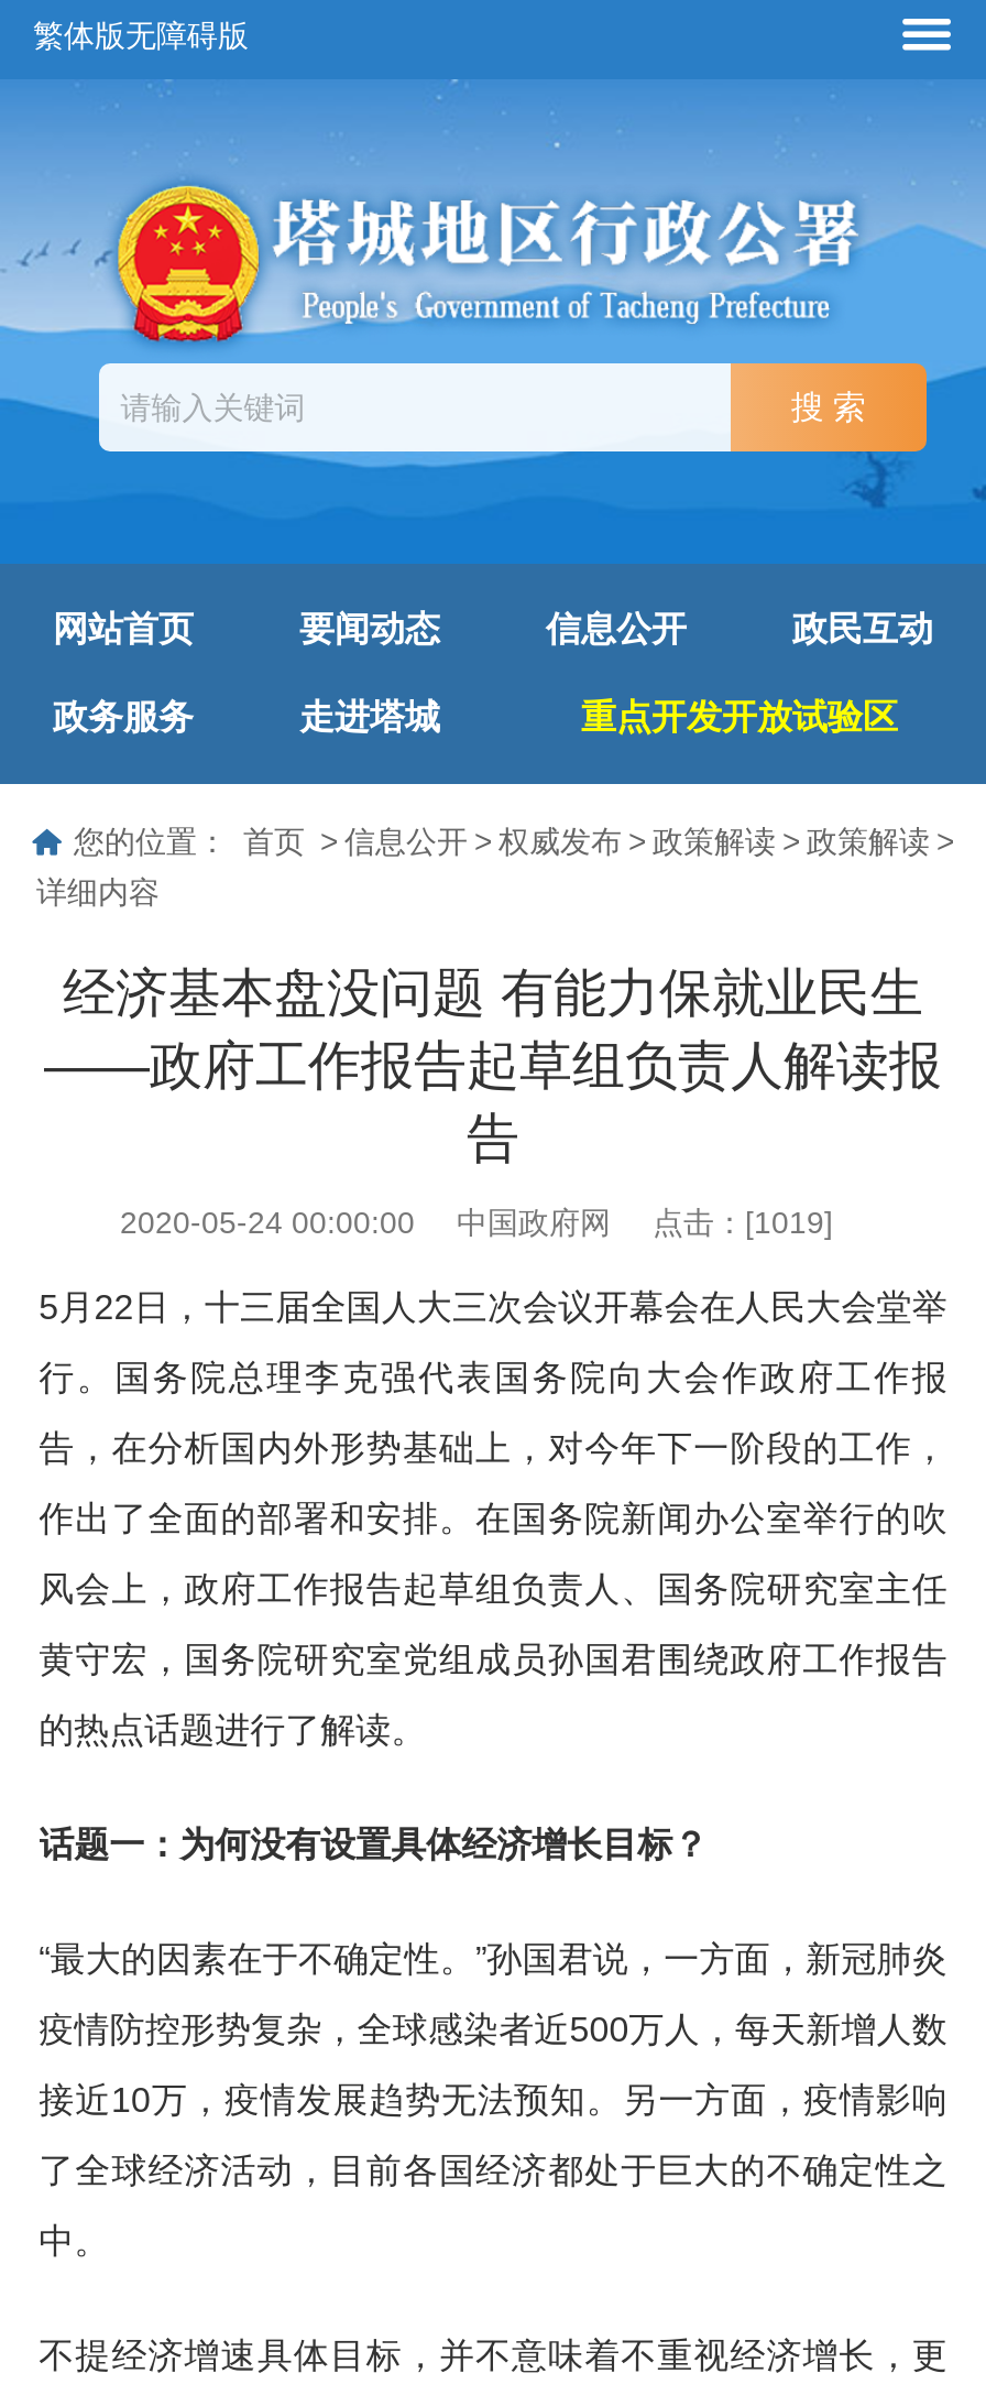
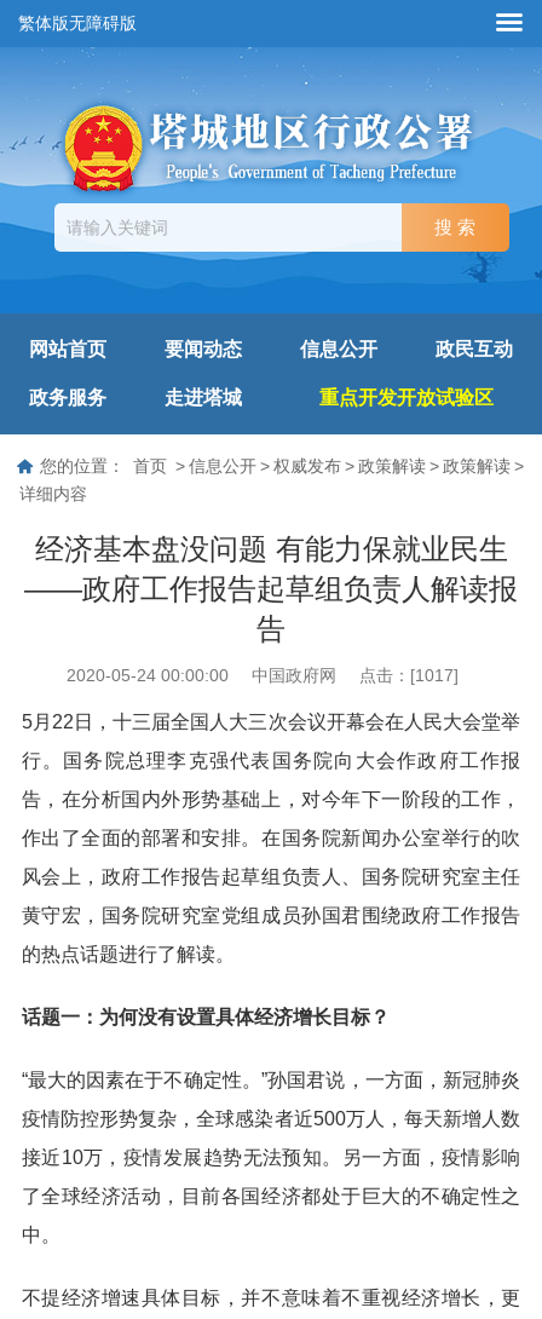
[120,1205,833,1240] 2020-05-24 00:00:00 中国政府网 点击：[1019] -> [66,666,458,685] 2020-05-24 00:00:00 中国政府网 点击：[1017]

